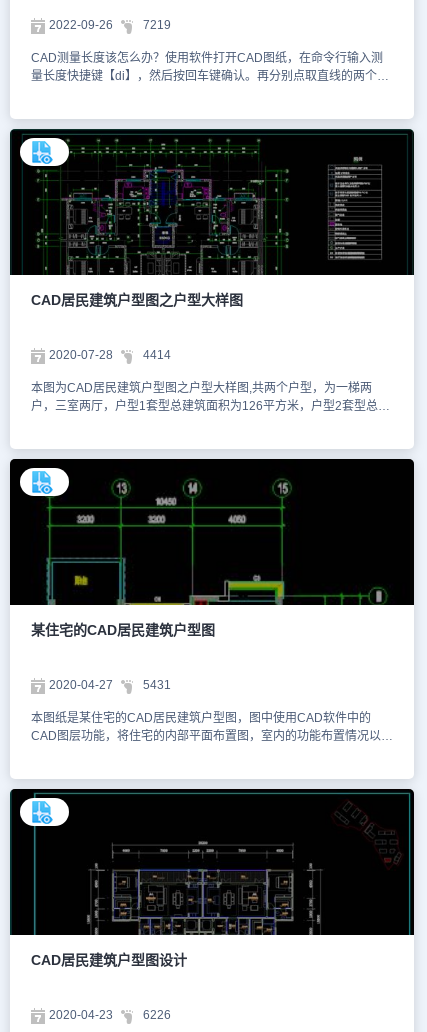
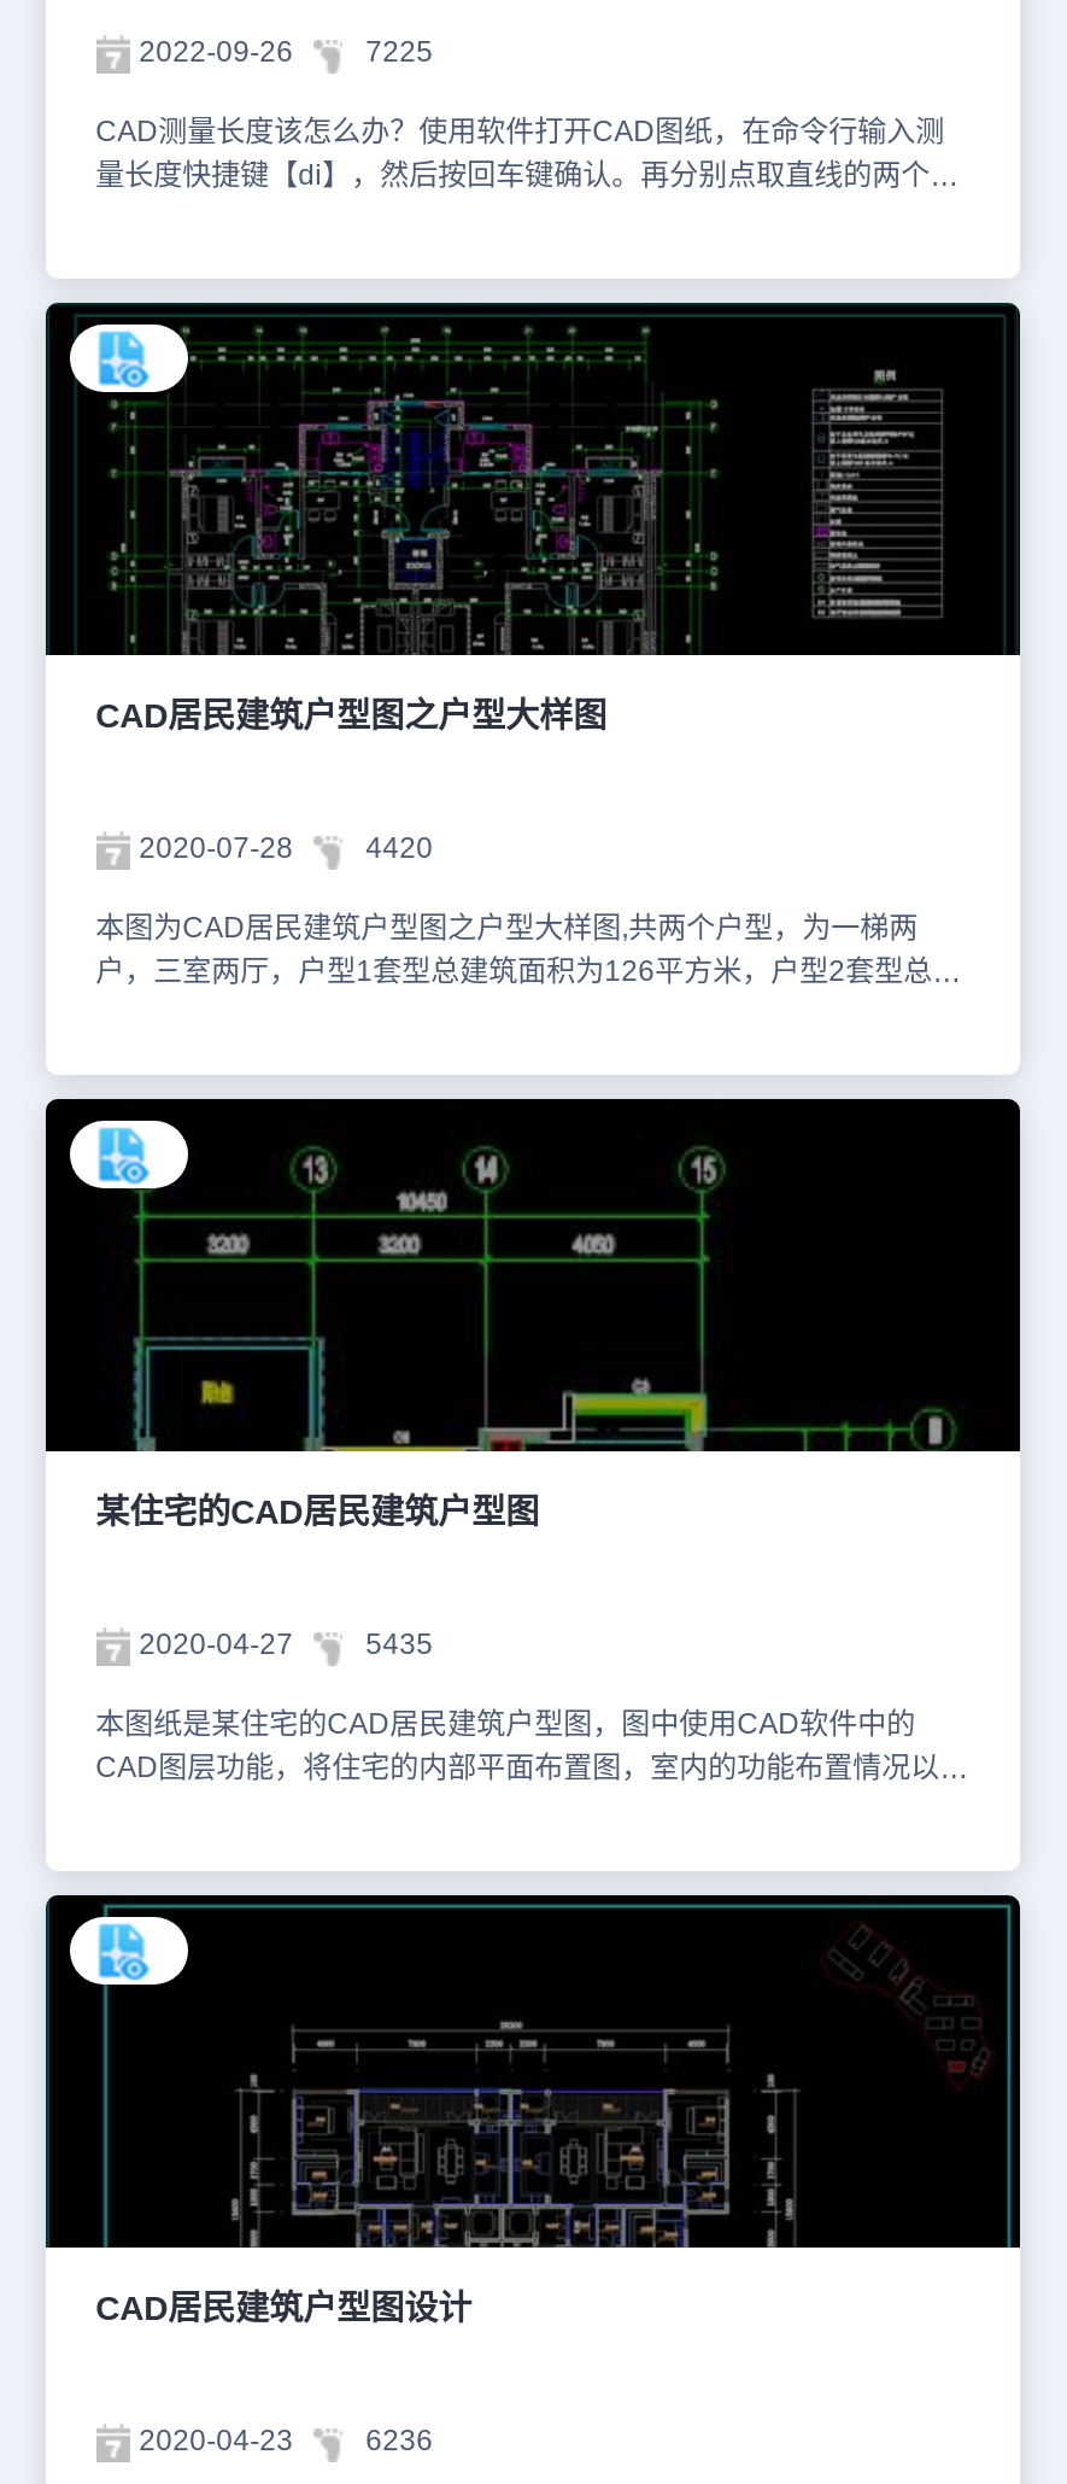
[143,18,171,32] 7219 -> [366,36,433,70] 7225
[143,348,171,362] 4414 -> [366,832,433,866] 4420
[143,678,171,692] 5431 -> [366,1629,433,1662] 5435
[143,1008,171,1022] 6226 -> [366,2425,433,2459] 6236

